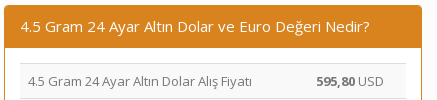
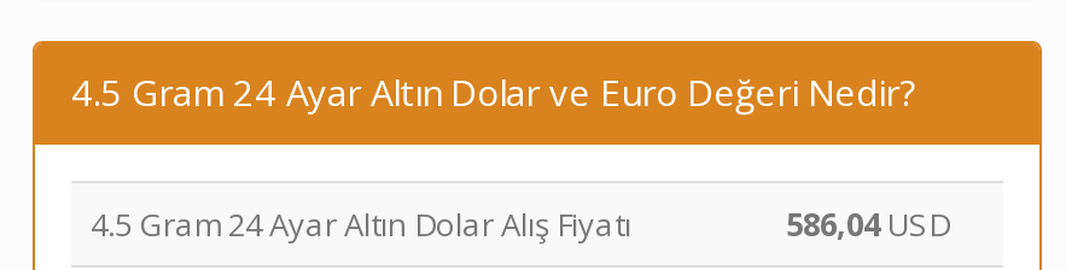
[316,72,384,90] 595,80 USD -> [786,202,950,246] 586,04 USD

